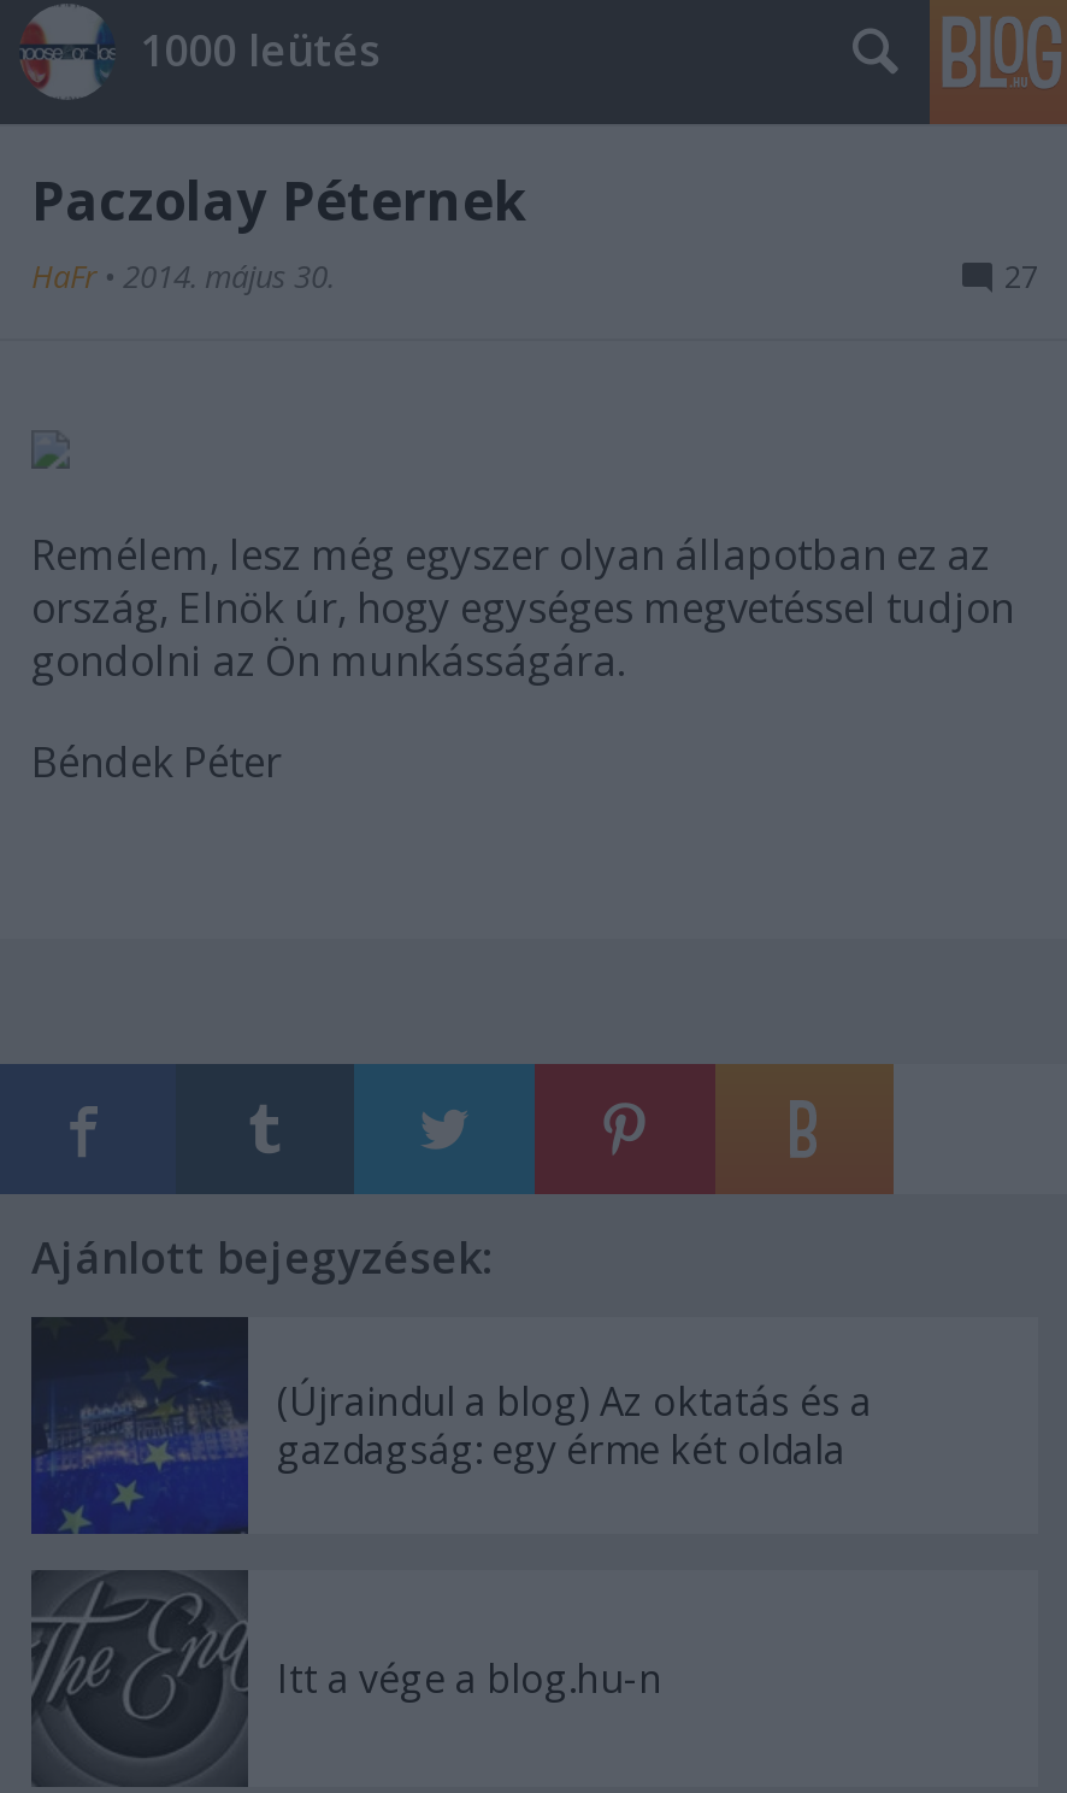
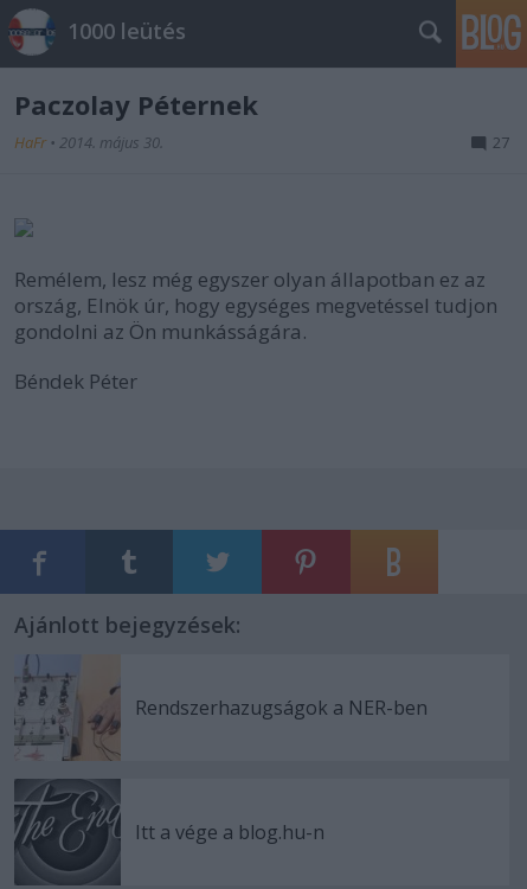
[29,1315,872,1536] [image] | (Újraindul a blog) Az oktatás és a | gazdagság: egy érme két oldala -> [14,654,428,762] [image] | Rendszerhazugságok a NER-ben

